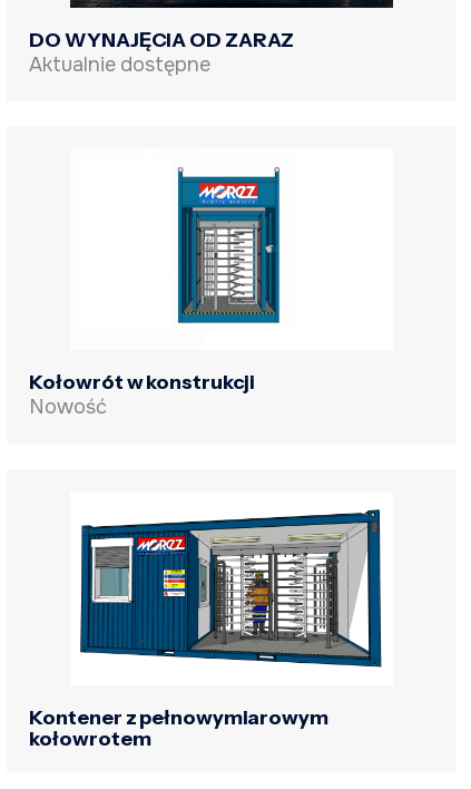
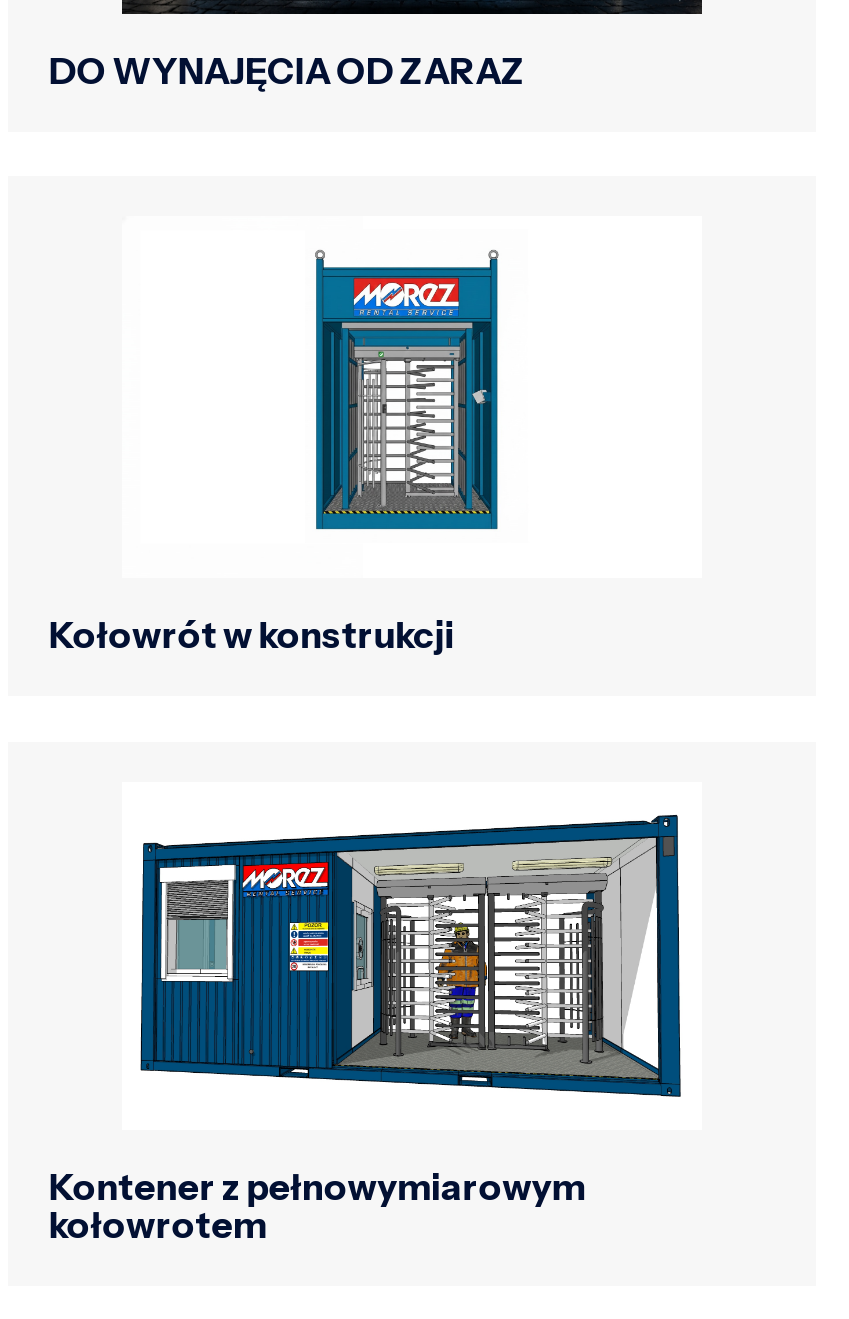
[29,52,210,77] Aktualnie dostępne -> none
[29,395,107,419] Nowość -> none

